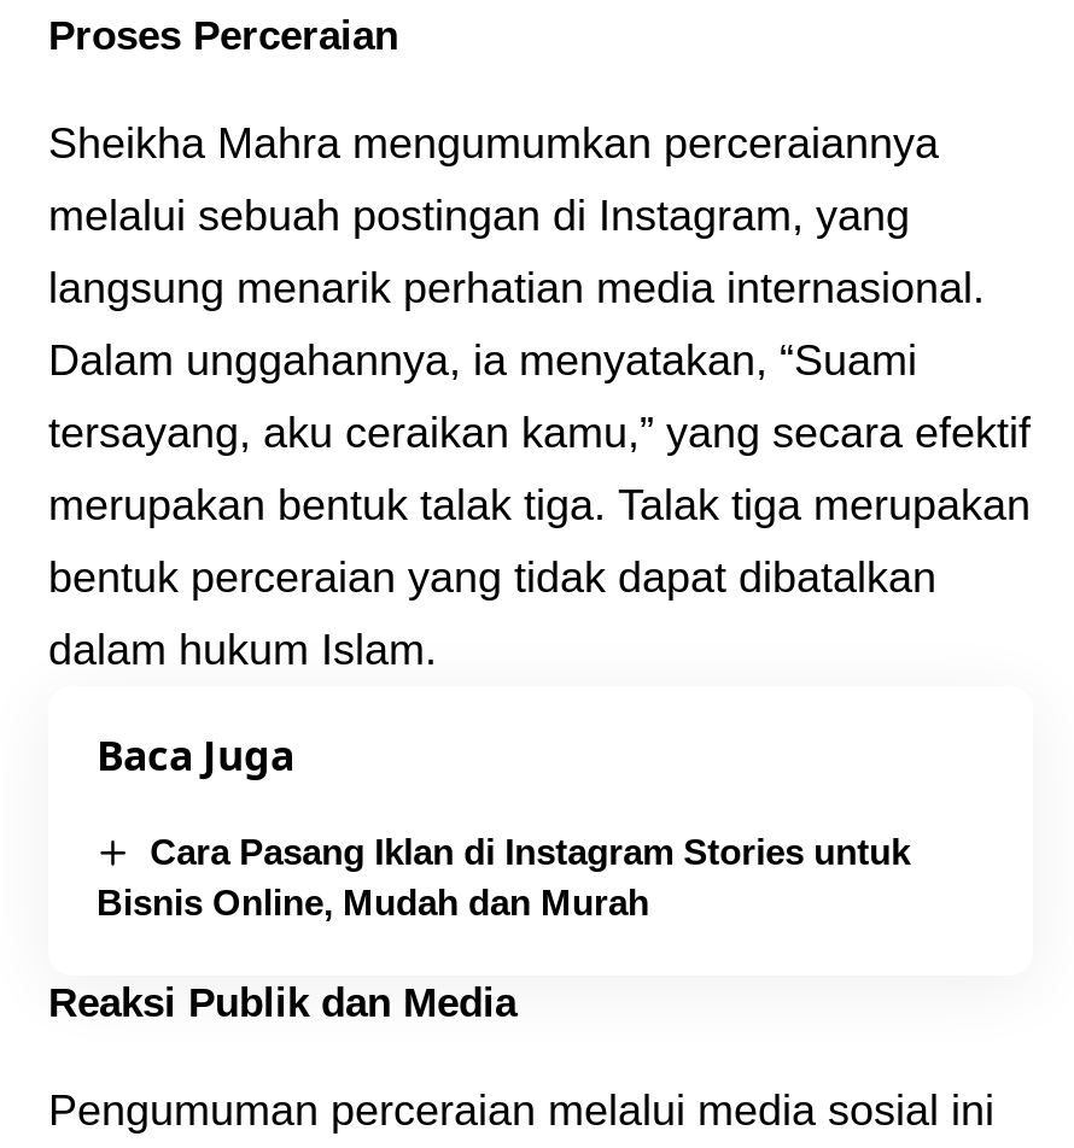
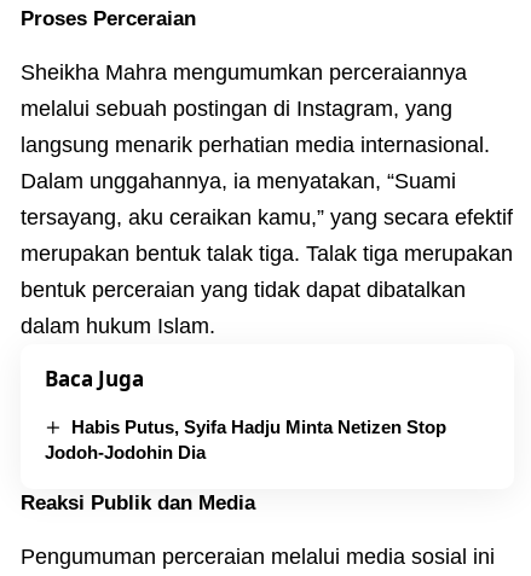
[97,830,910,924] Cara Pasang Iklan di Instagram Stories untuk | Bisnis Online, Mudah dan Murah -> [45,416,446,463] Habis Putus, Syifa Hadju Minta Netizen Stop | Jodoh-Jodohin Dia

